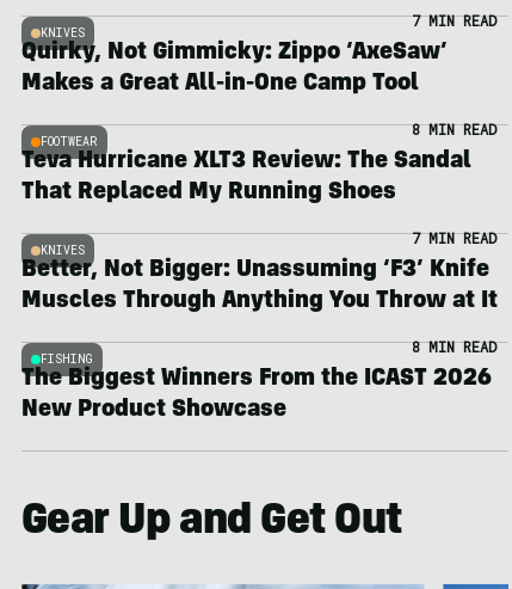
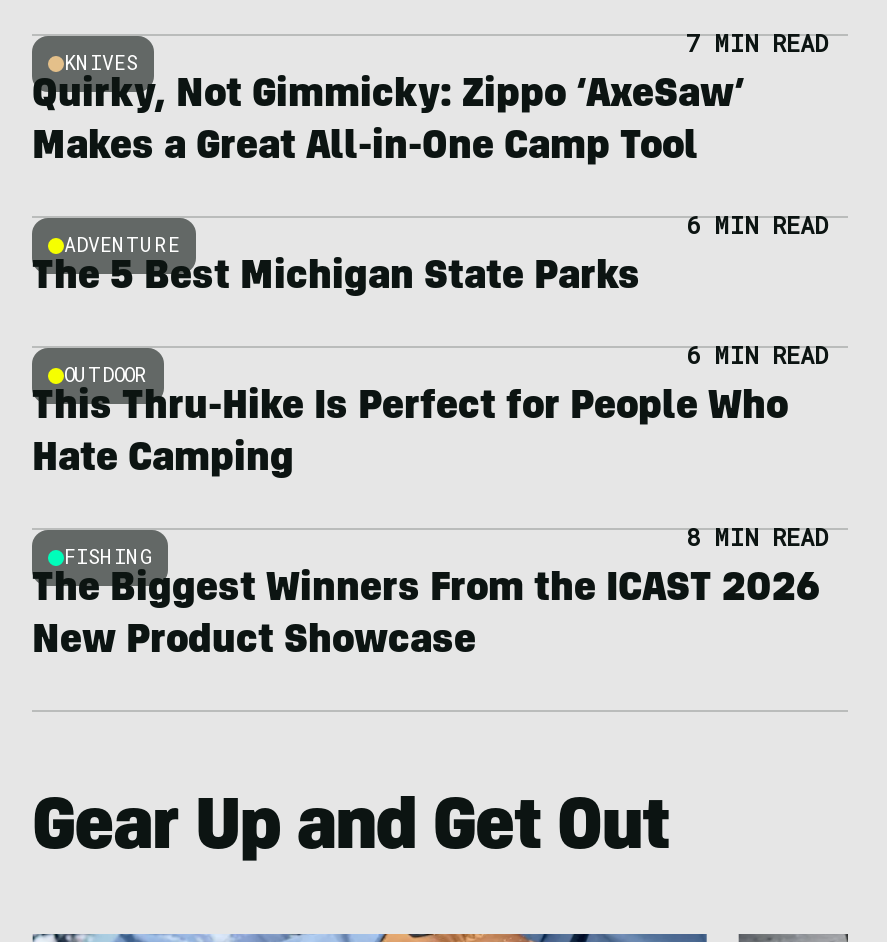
[412,119,496,139] 8 MIN READ -> [686,208,828,240] 6 MIN READ
[41,134,98,149] FOOTWEAR -> [64,232,180,258] ADVENTURE
[21,151,471,205] Teva Hurricane XLT3 Review: The Sandal | That Replaced My Running Shoes -> [32,260,640,300] The 5 Best Michigan State Parks
[412,228,496,247] 7 MIN READ -> [686,338,828,370] 6 MIN READ
[41,243,85,258] KNIVES -> [64,362,148,388] OUTDOOR
[21,259,498,314] Better, Not Bigger: Unassuming ‘F3’ Knife | Muscles Through Anything You Throw at It -> [32,390,788,482] This Thru-Hike Is Perfect for People Who | Hate Camping

